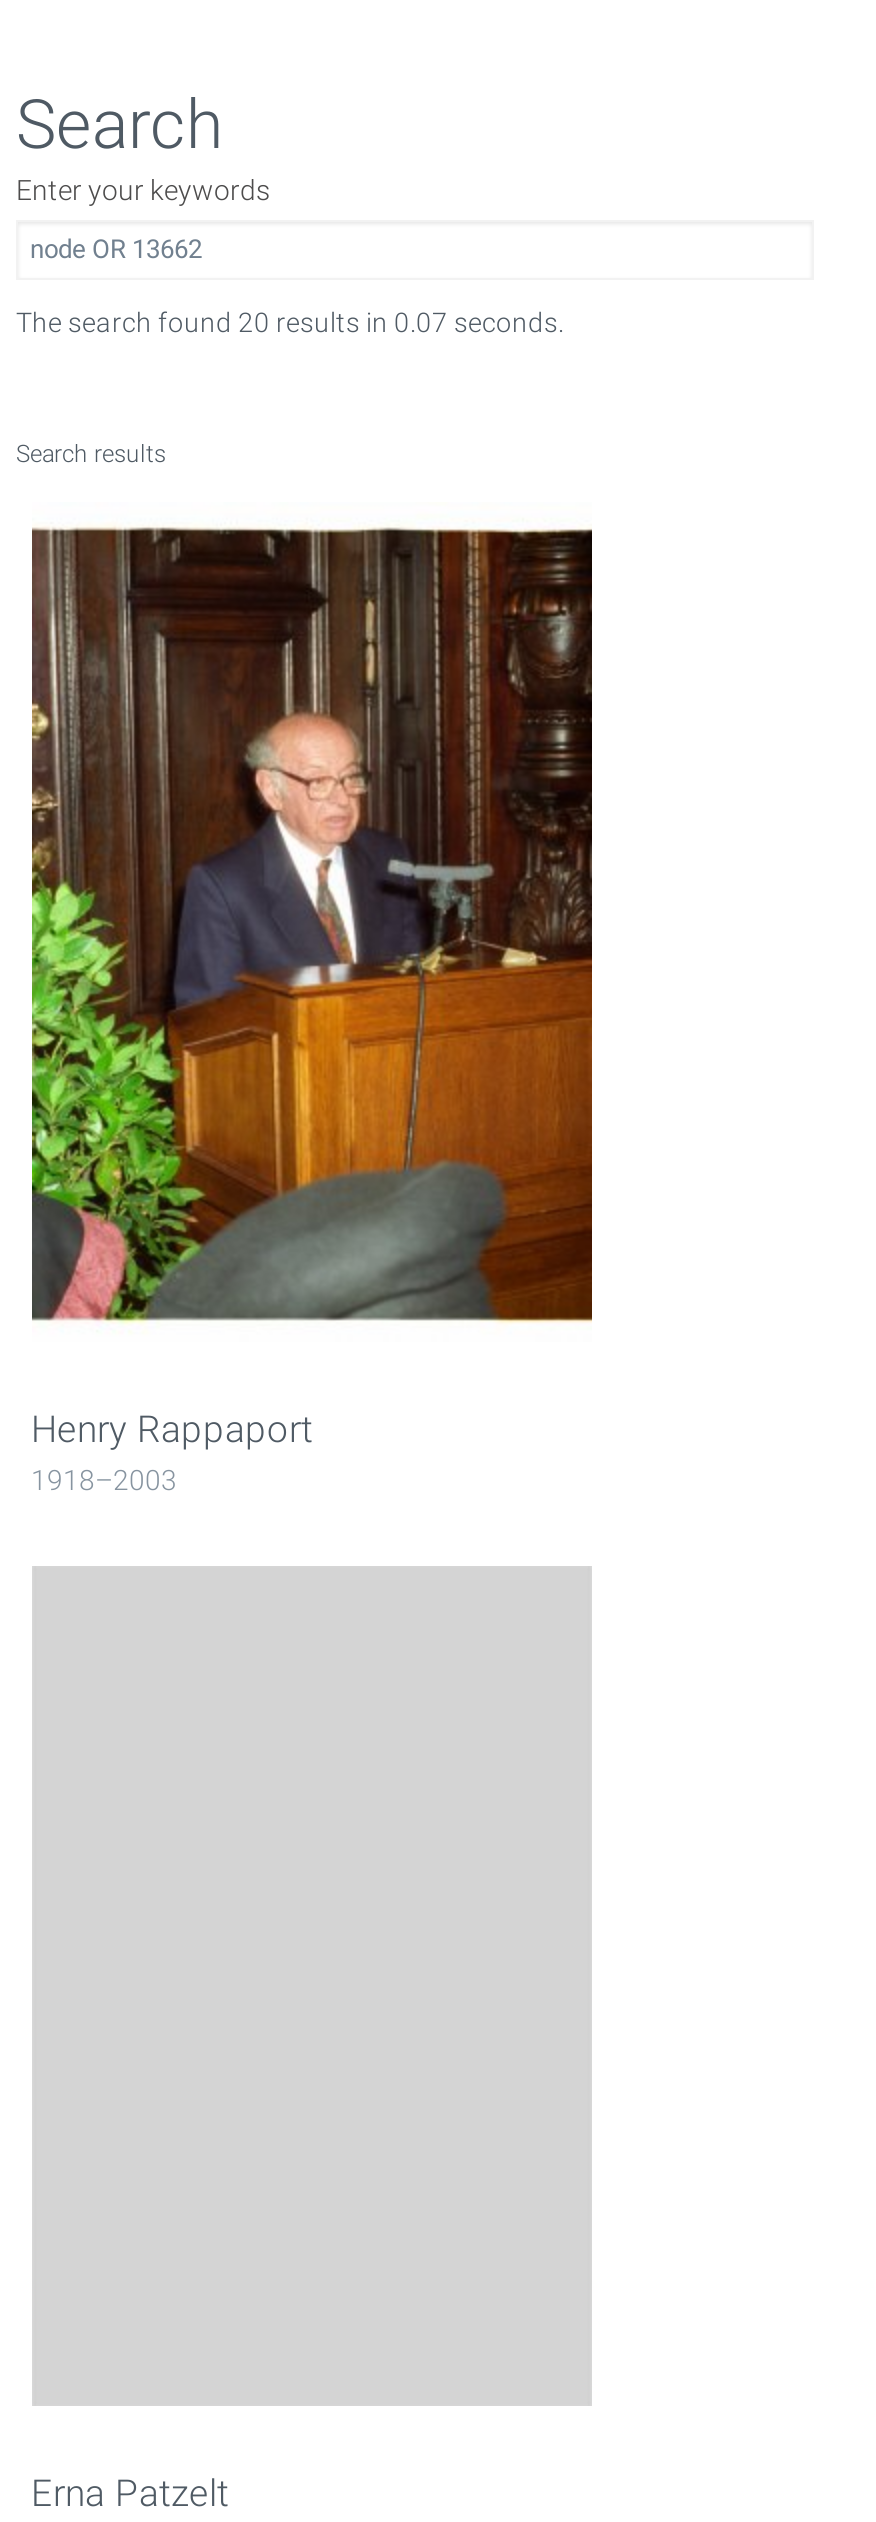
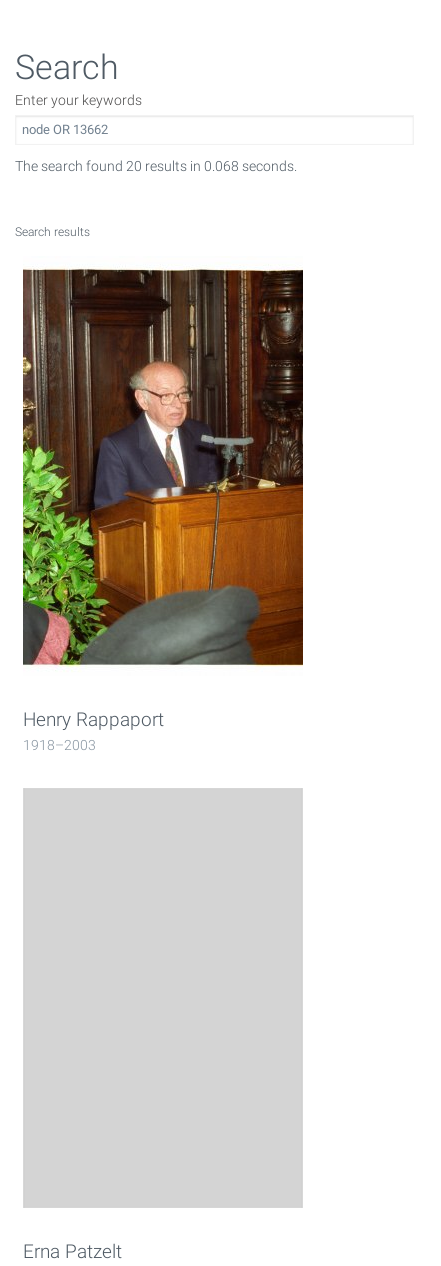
[16,305,564,337] The search found 20 results in 0.07 seconds. -> [15,157,297,173] The search found 20 results in 0.068 seconds.

